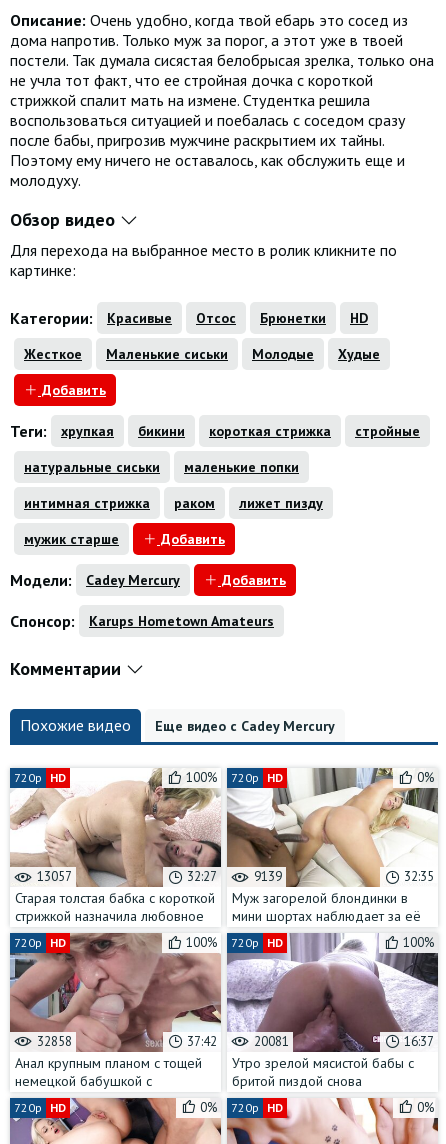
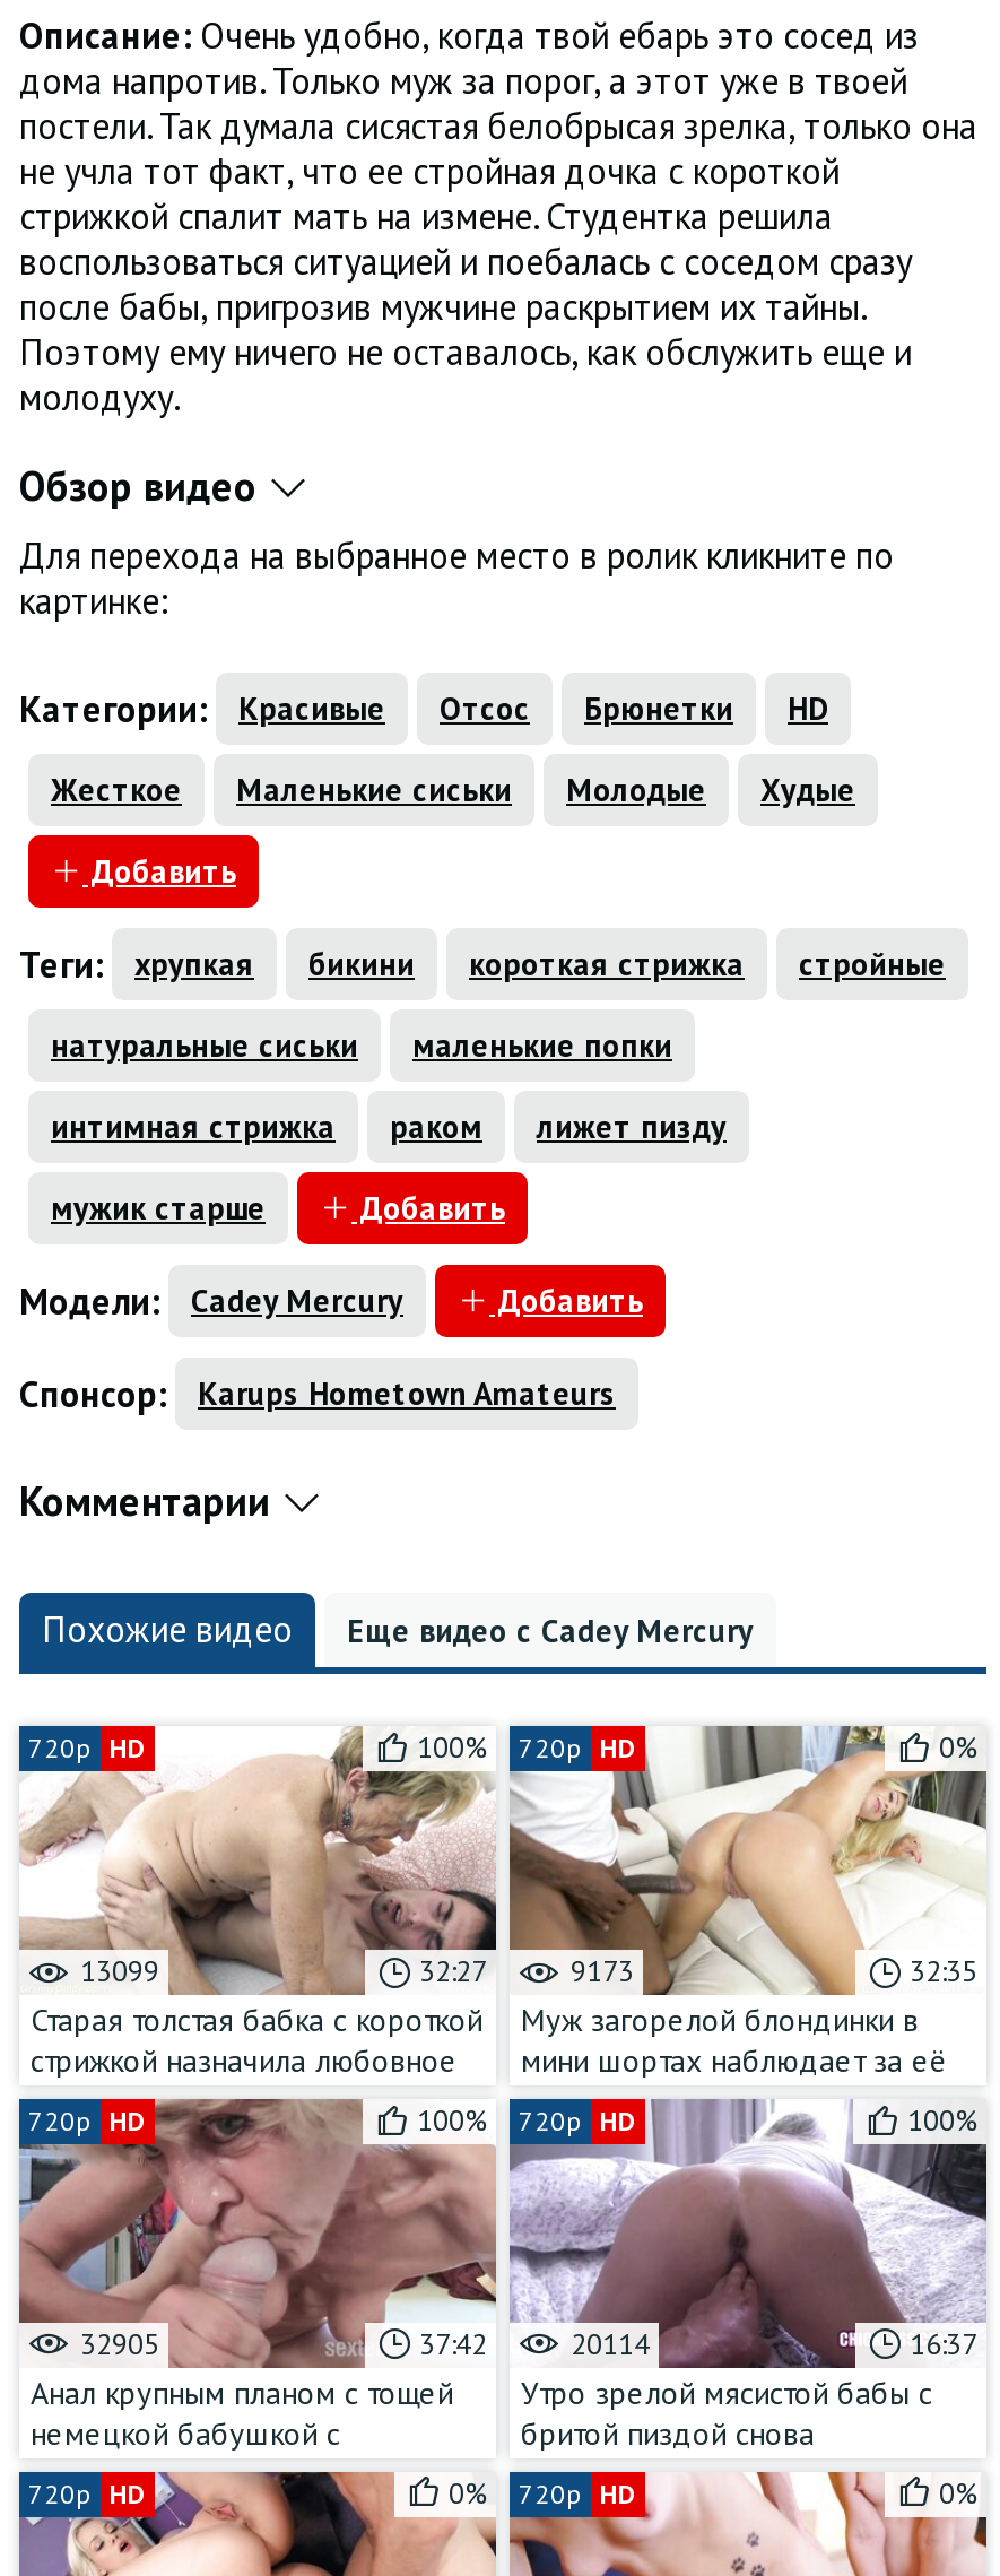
[34,868,72,885] 13057 -> [73,1952,159,1990] 13099
[187,868,282,885] 32:27 9139 -> [419,1952,634,1990] 32:27 9173
[34,1032,72,1049] 32858 -> [73,2324,159,2362] 32905
[187,1032,289,1049] 37:42 20081 -> [419,2324,650,2362] 37:42 20114

